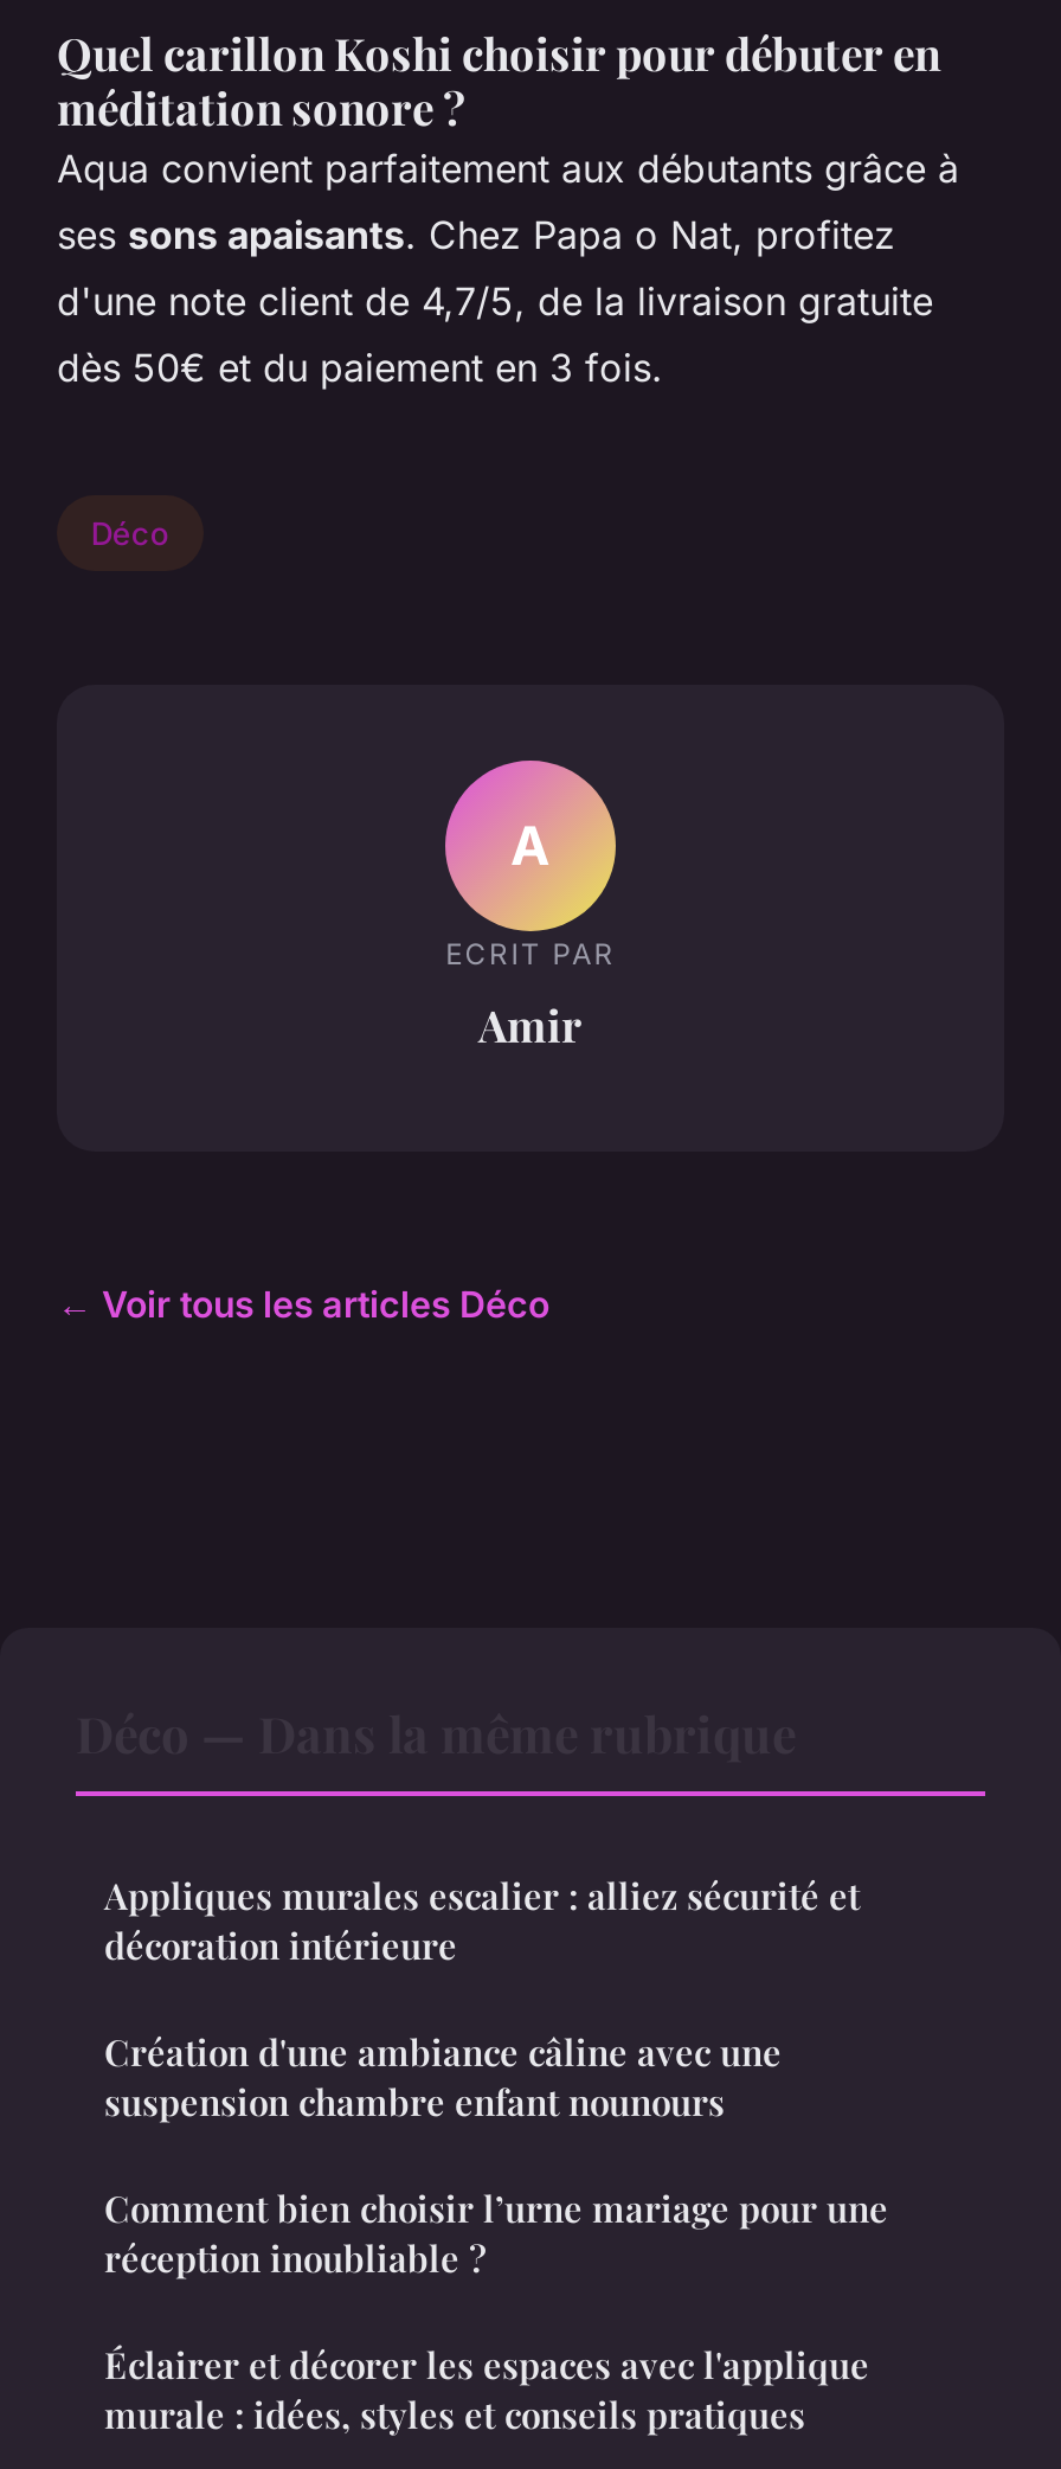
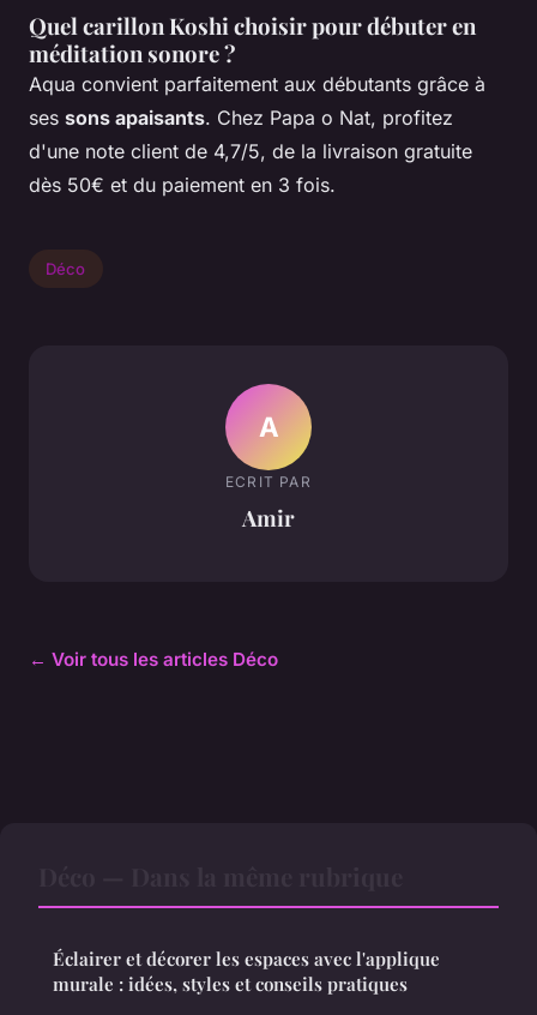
[104,1872,888,2282] Appliques murales escalier : alliez sécurité et | décoration intérieure | Création d'une ambiance câline avec une | suspension chambre enfant nounours | Comment bien choisir l’urne mariage pour une | réception inoubliable ? -> none

